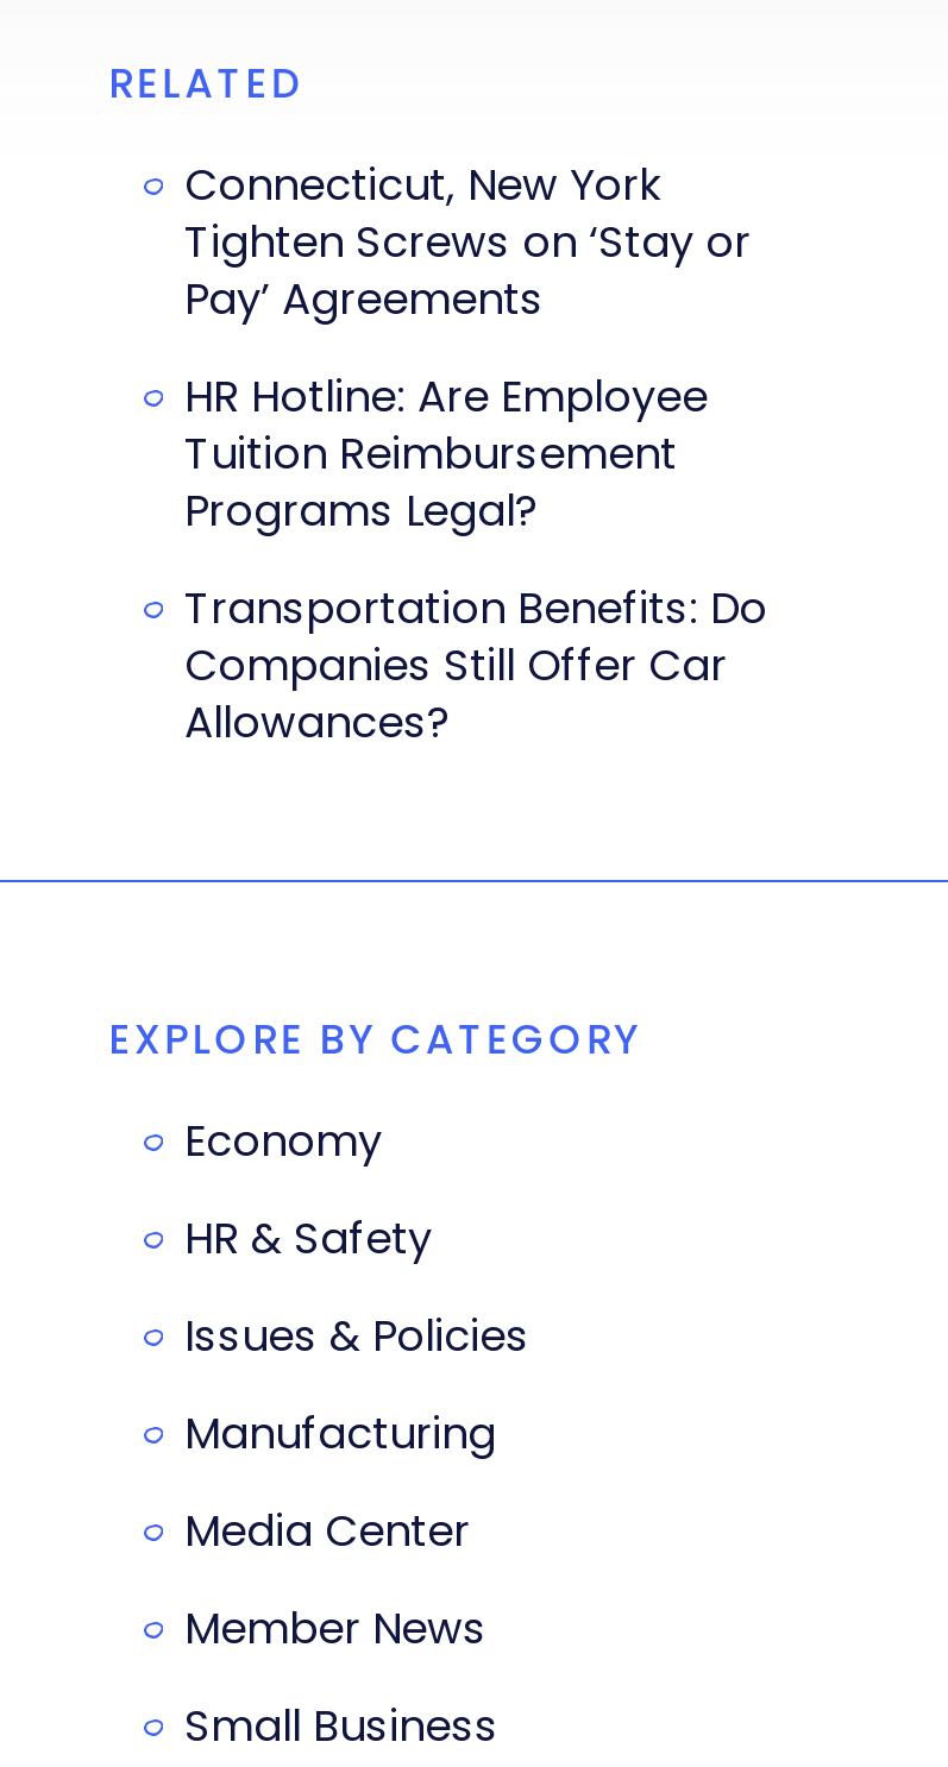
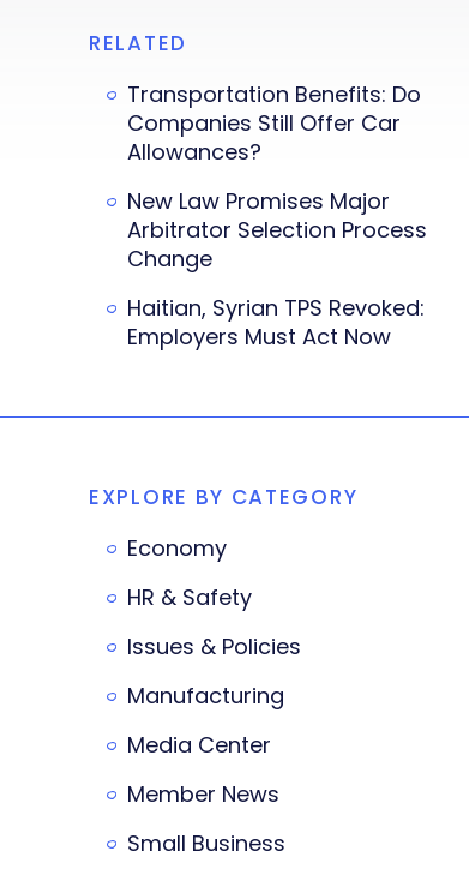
[184,154,751,539] Connecticut, New York | Tighten Screws on ‘Stay or | Pay’ Agreements | HR Hotline: Are Employee | Tuition Reimbursement | Programs Legal? -> none
moved [184,577,767,751] -> [127,79,421,166]: Transportation Benefits: Do | Companies Still Offer Car | Allowances?
none -> [127,186,427,351] New Law Promises Major | Arbitrator Selection Process | Change | Haitian, Syrian TPS Revoked: | Employers Must Act Now

